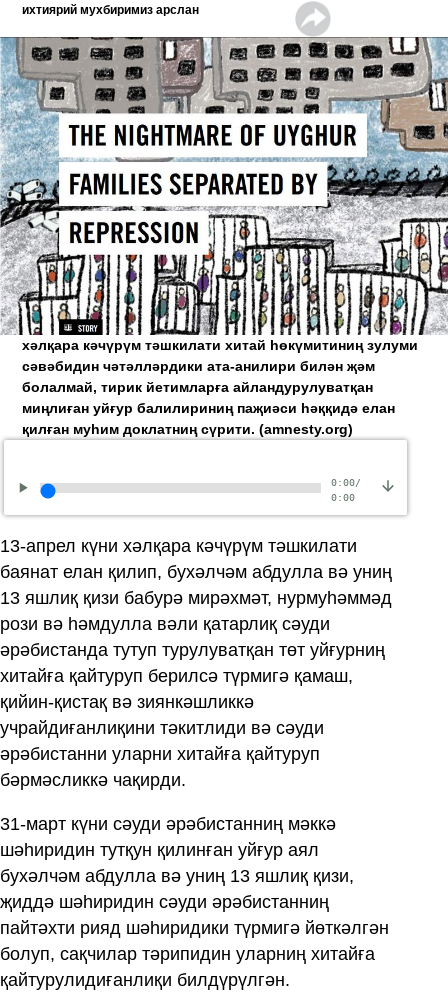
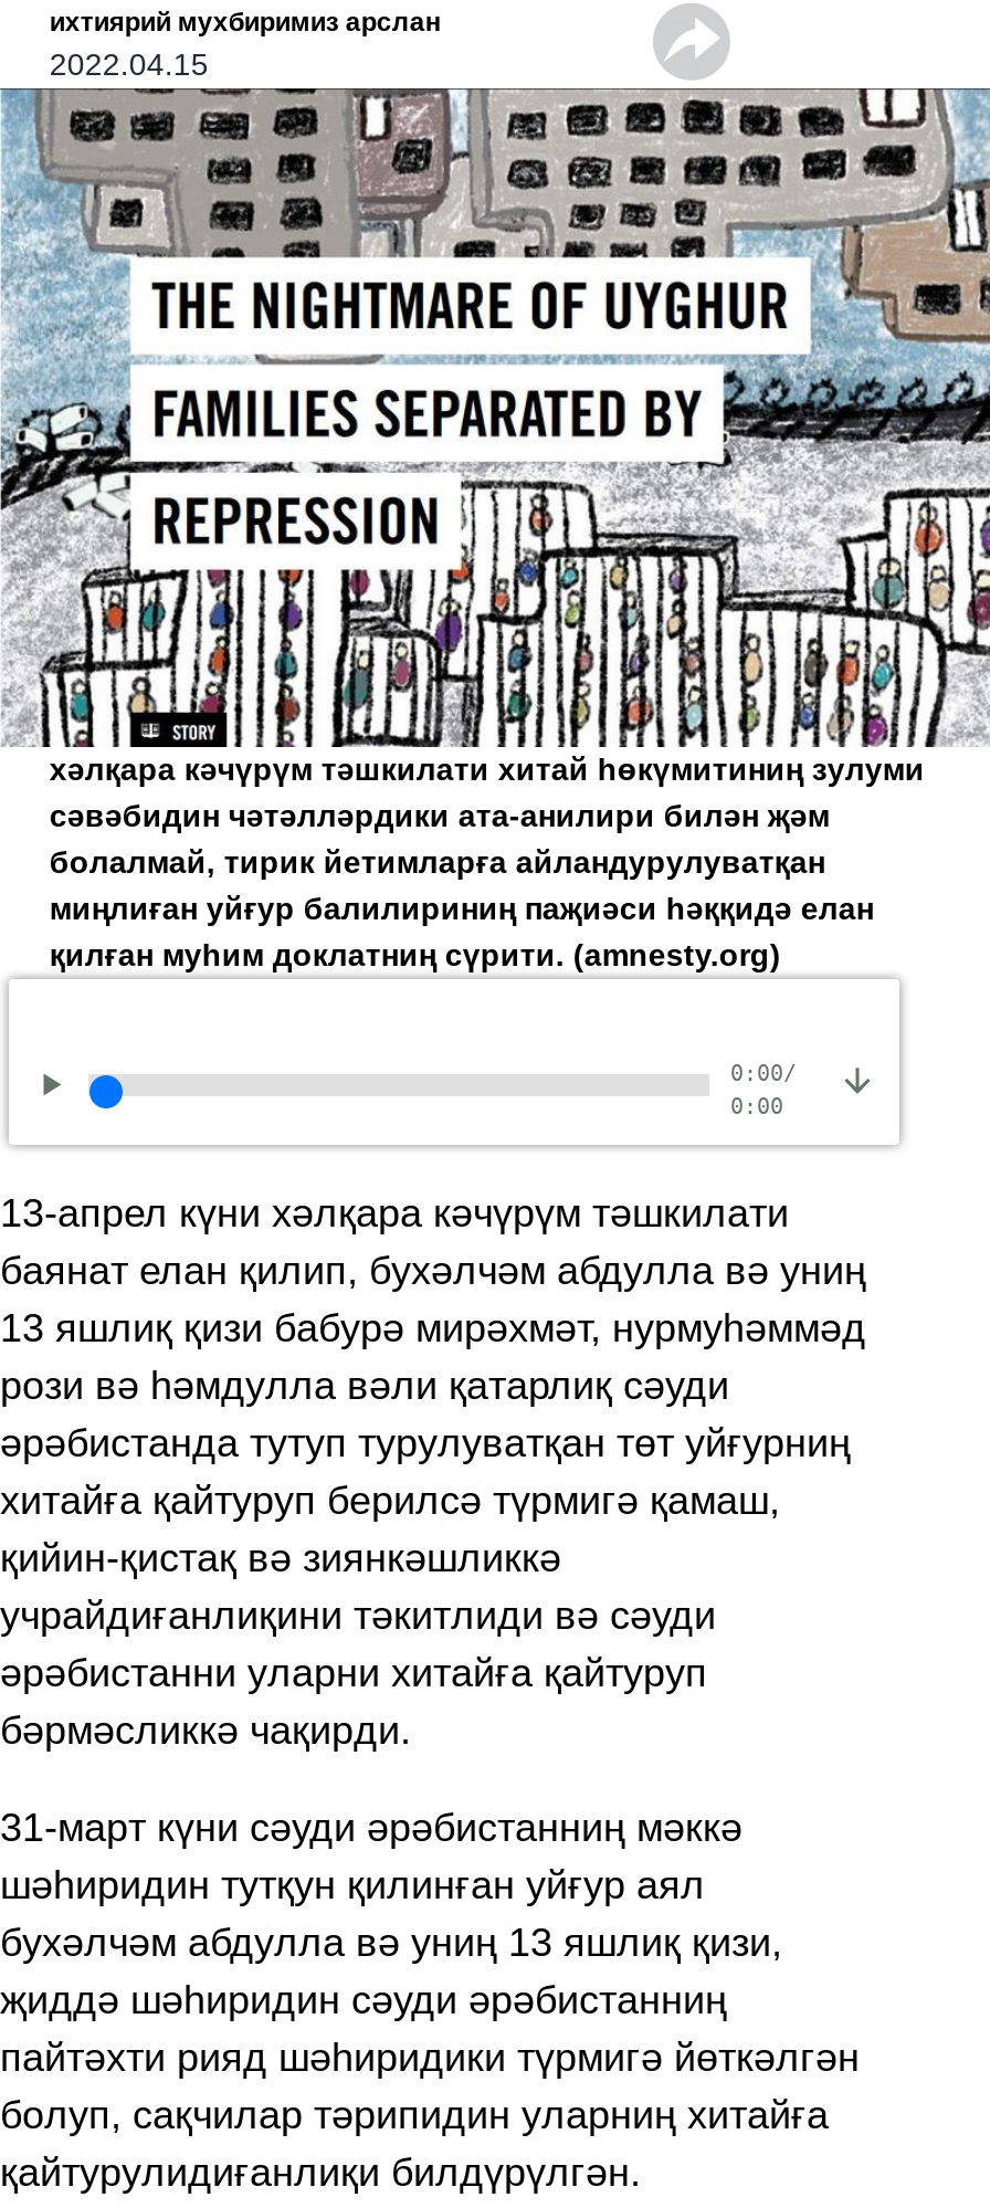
none -> [49,46,209,82] 2022.04.15

